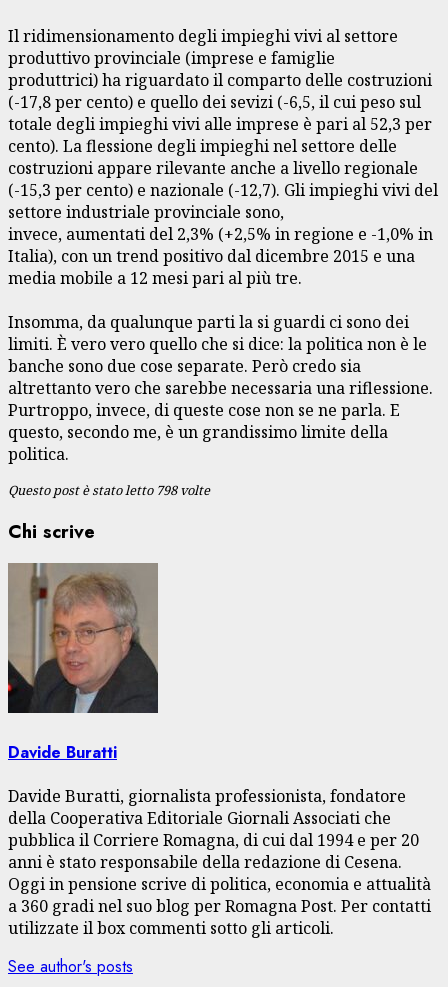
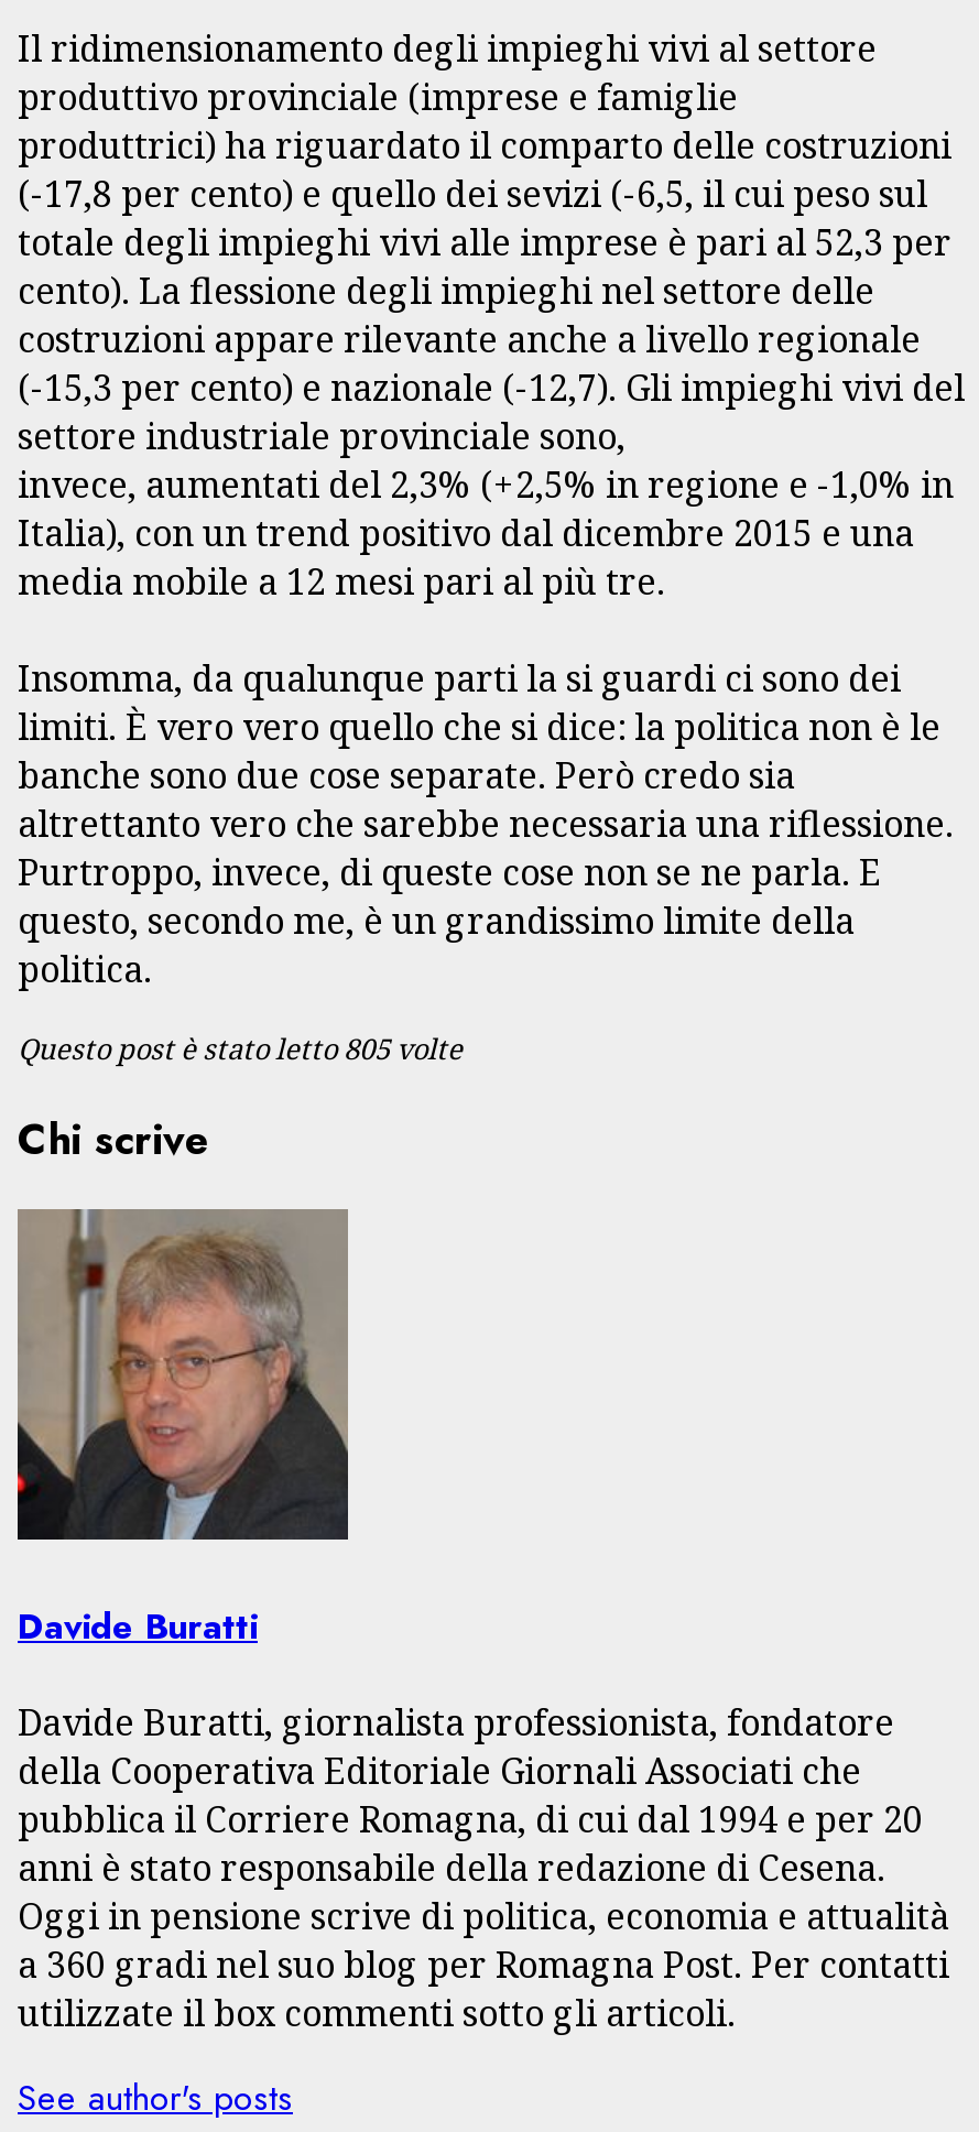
[8,481,210,499] Questo post è stato letto 798 volte -> [18,1028,463,1068] Questo post è stato letto 805 volte

